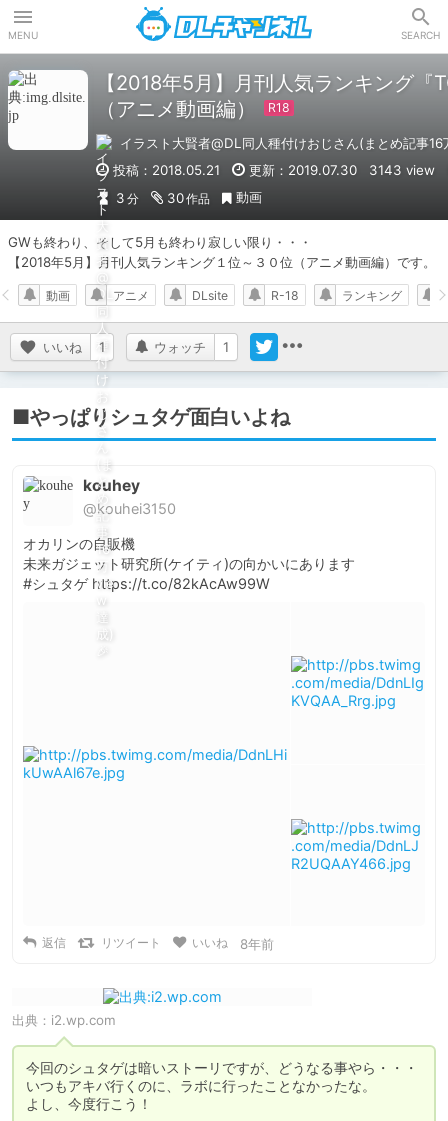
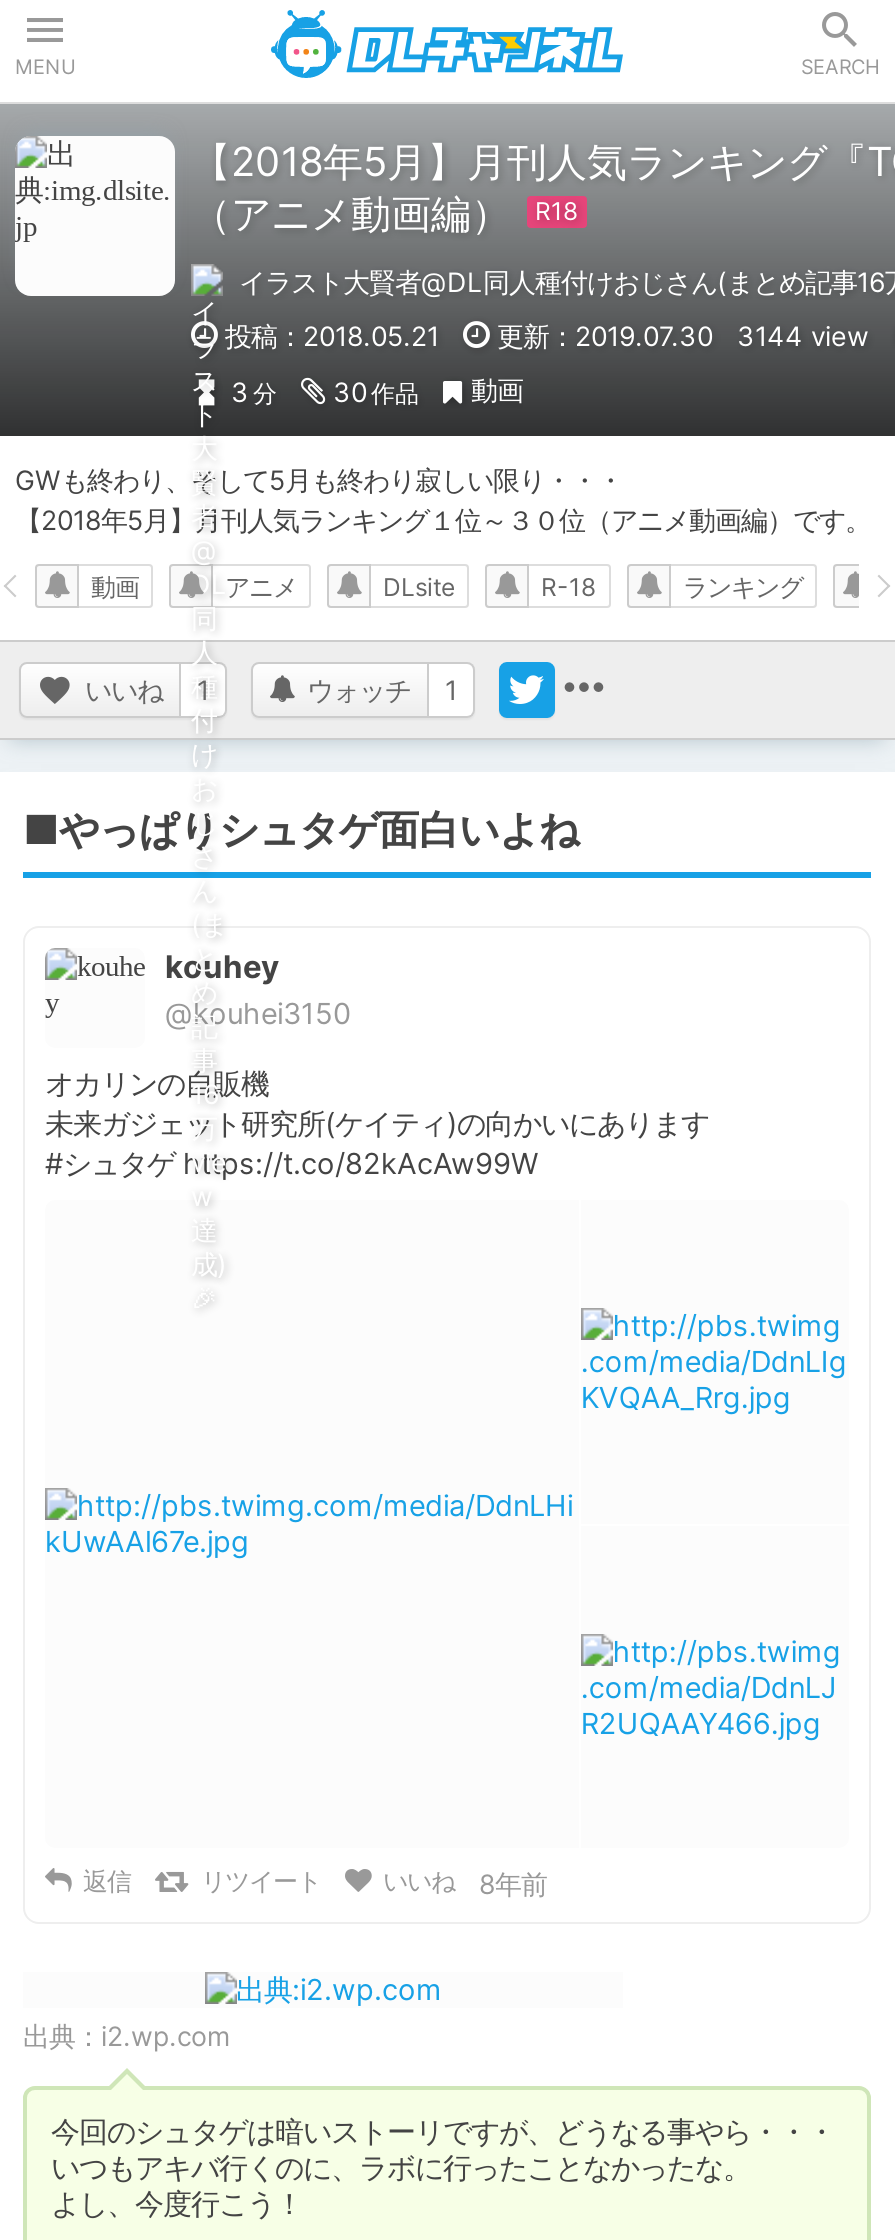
[113,161,435,177] 投稿：2018.05.21 更新：2019.07.30 3143 view -> [225,319,869,351] 投稿：2018.05.21 更新：2019.07.30 3144 view

